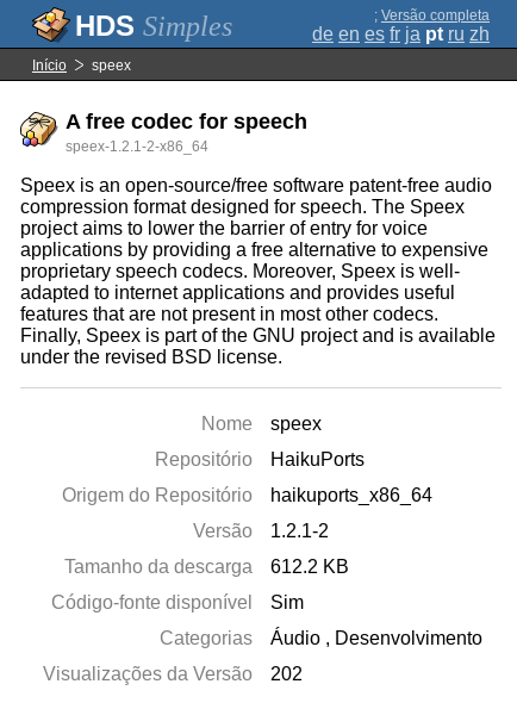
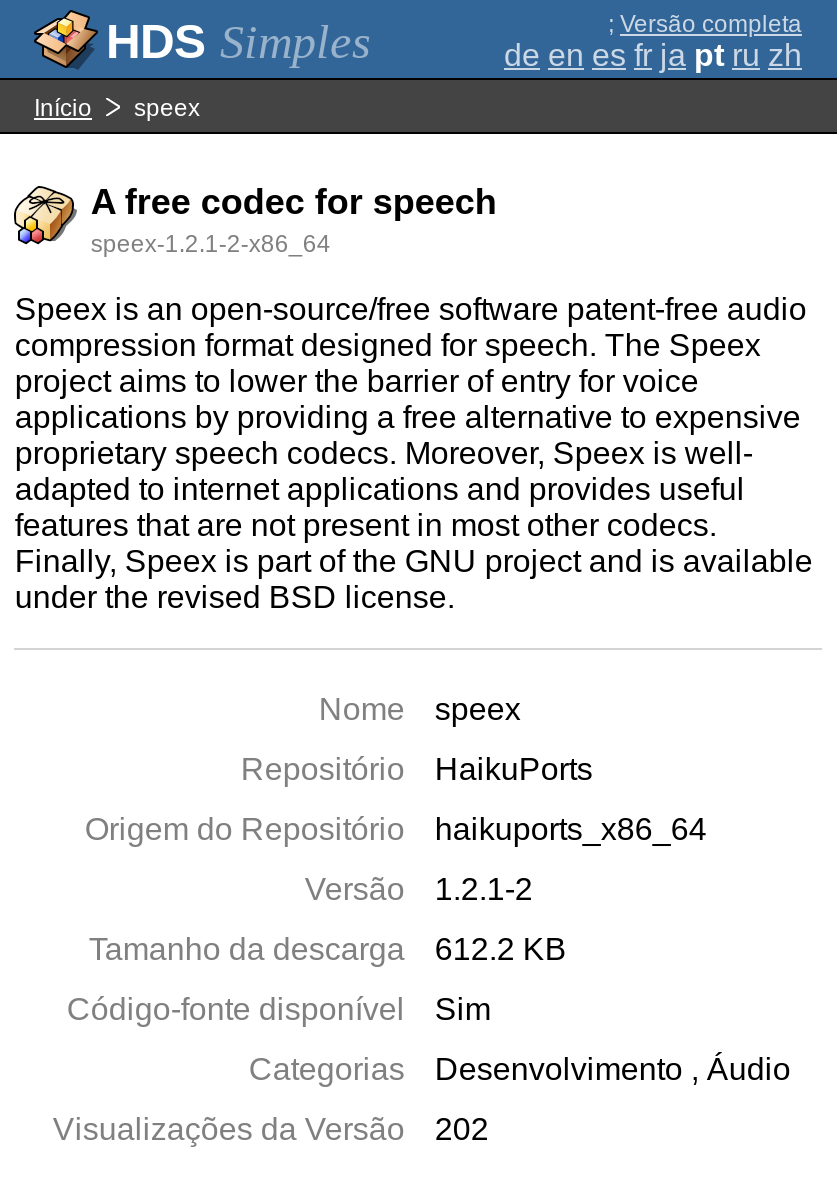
[271,628,483,648] Áudio , Desenvolvimento -> [435,1052,791,1086] Desenvolvimento , Áudio

